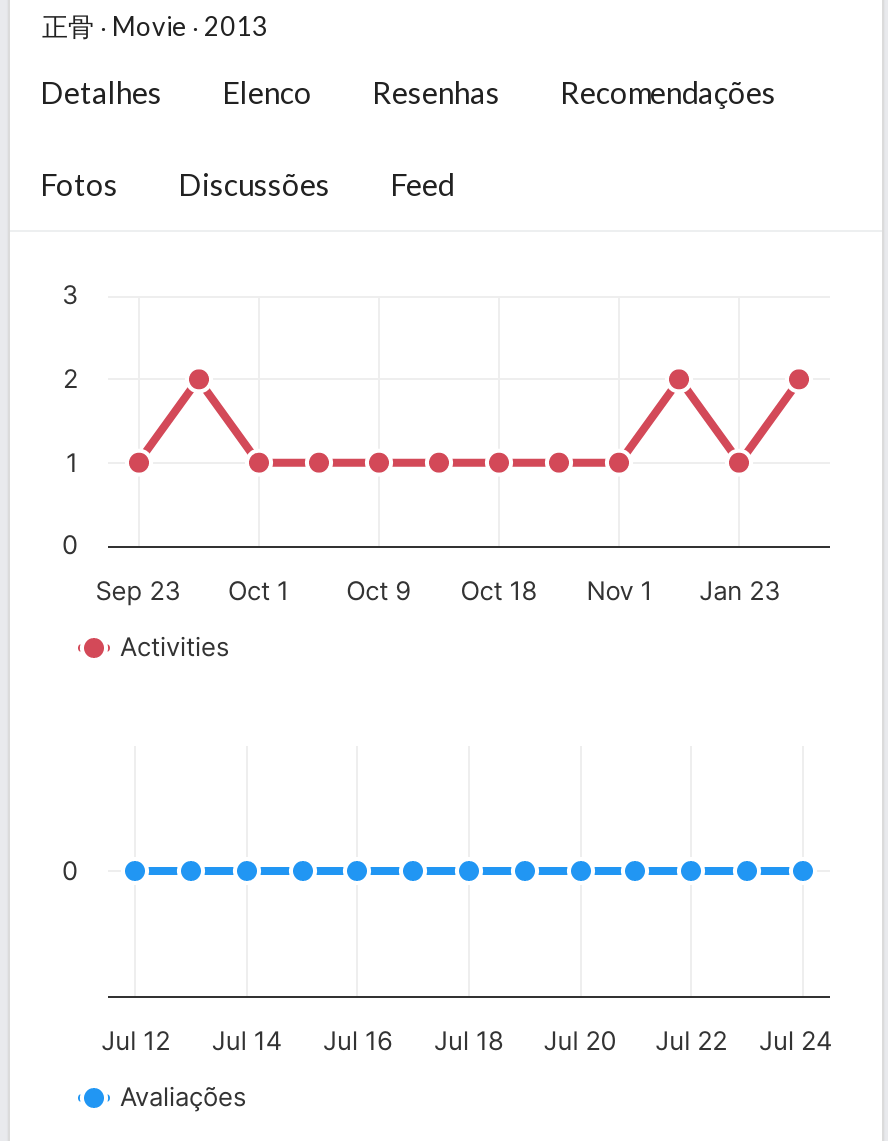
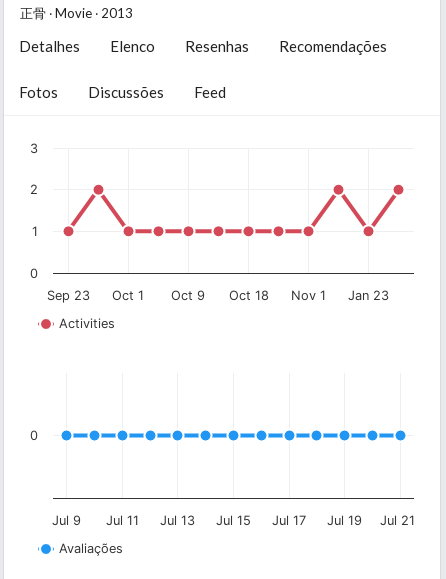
[101,1026,170,1057] Jul 12 -> [52,513,81,528] Jul 9
[212,1026,282,1057] Jul 14 -> [106,513,139,528] Jul 11
[323,1026,393,1057] Jul 16 -> [160,513,195,528] Jul 13
[434,1026,504,1057] Jul 18 -> [216,513,251,528] Jul 15
[544,1026,617,1057] Jul 20 -> [272,513,306,528] Jul 17
[655,1026,727,1057] Jul 22 -> [327,513,362,528] Jul 19
[759,1026,832,1057] Jul 24 -> [380,513,415,528] Jul 21

